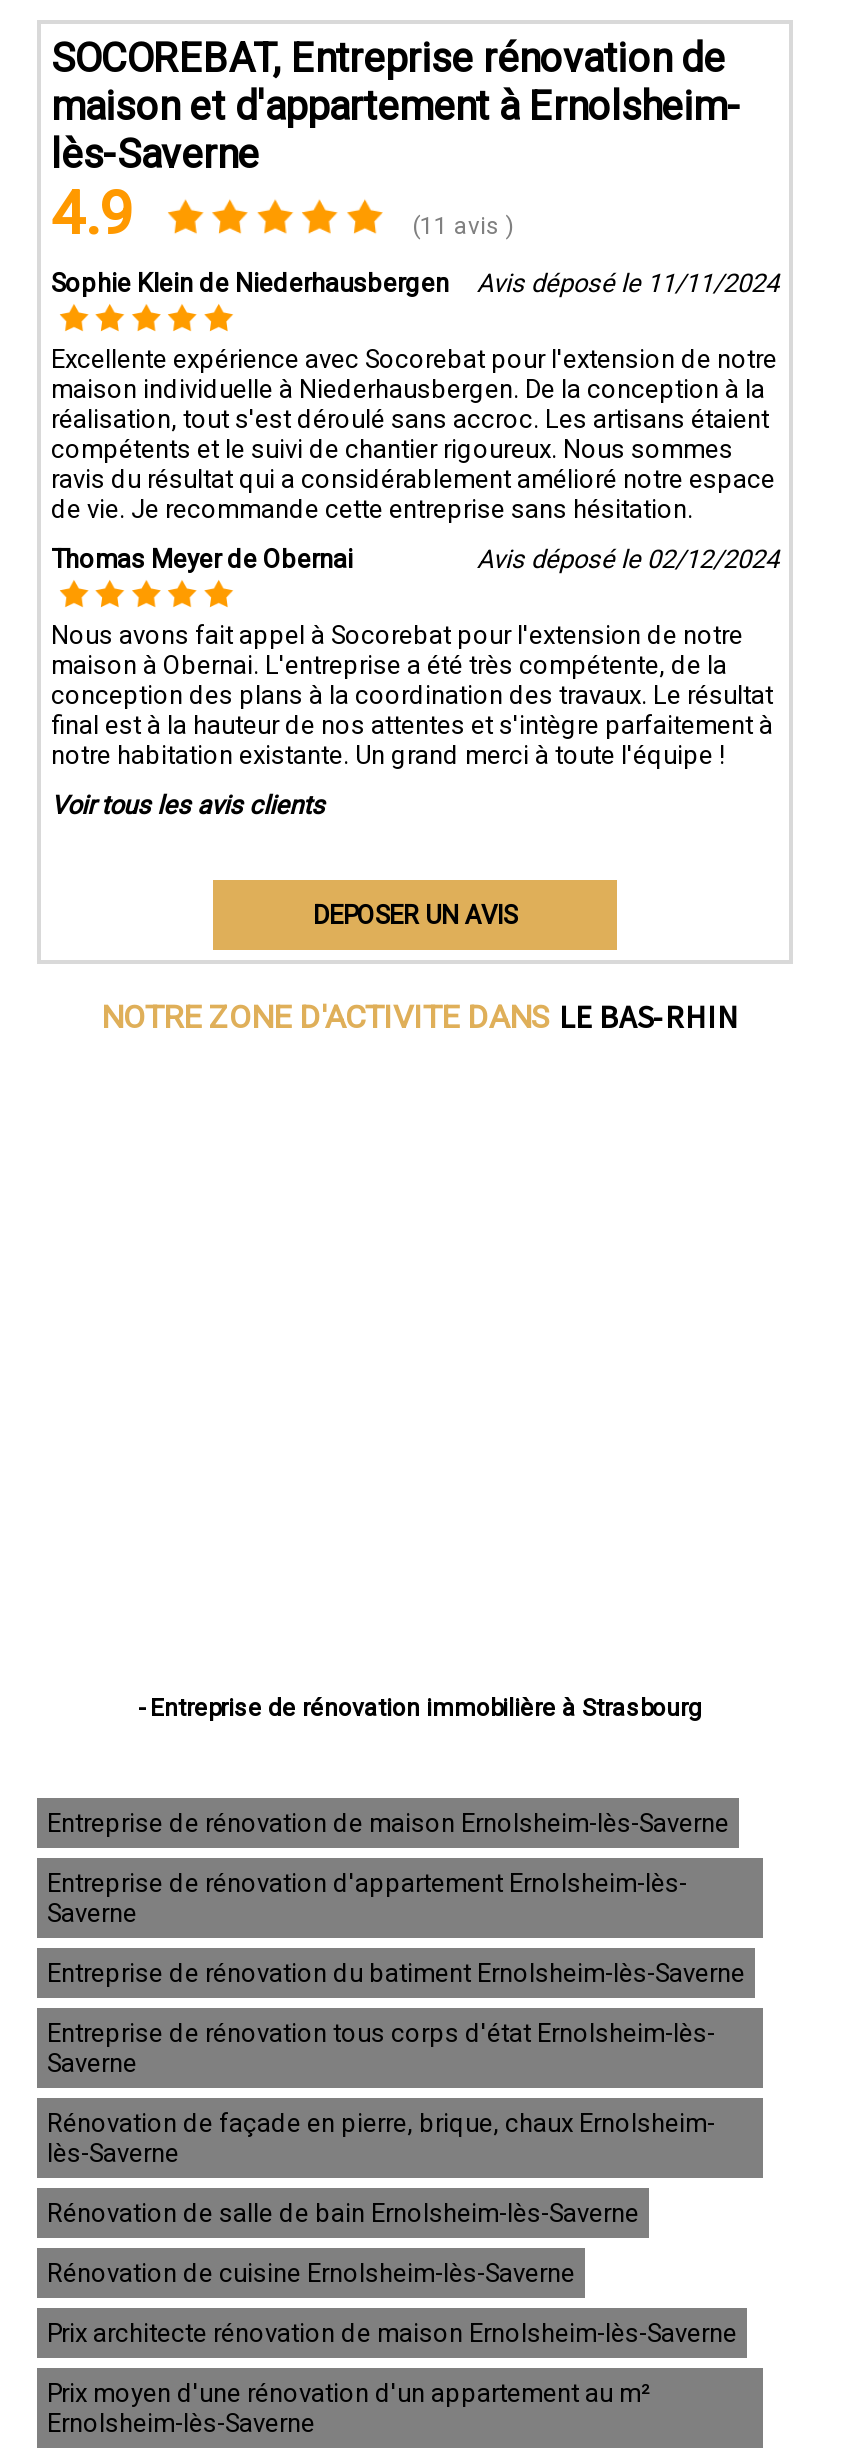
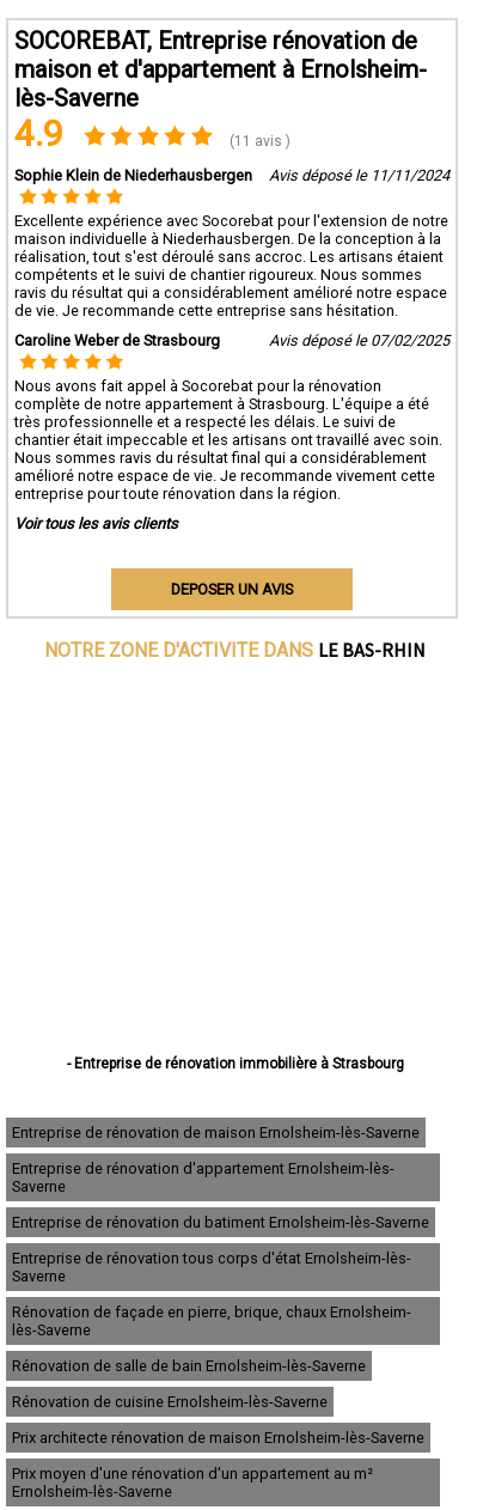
[51,543,779,573] Thomas Meyer de Obernai | Avis déposé le 02/12/2024 -> [14,331,449,349] Caroline Weber de Strasbourg | Avis déposé le 07/02/2025
[51,619,773,769] Nous avons fait appel à Socorebat pour l'extension de notre | maison à Obernai. L'entreprise a été très compétente, de la | conception des plans à la coordination des travaux. Le résultat | final est à la hauteur de nos attentes et s'intègre parfaitement à | notre habitation existante. Un grand merci à toute l'équipe ! -> [14,376,442,502] Nous avons fait appel à Socorebat pour la rénovation | complète de notre appartement à Strasbourg. L'équipe a été | très professionnelle et a respecté les délais. Le suivi de | chantier était impeccable et les artisans ont travaillé avec soin. | Nous sommes ravis du résultat final qui a considérablement | amélioré notre espace de vie. Je recommande vivement cette | entreprise pour toute rénovation dans la région.

